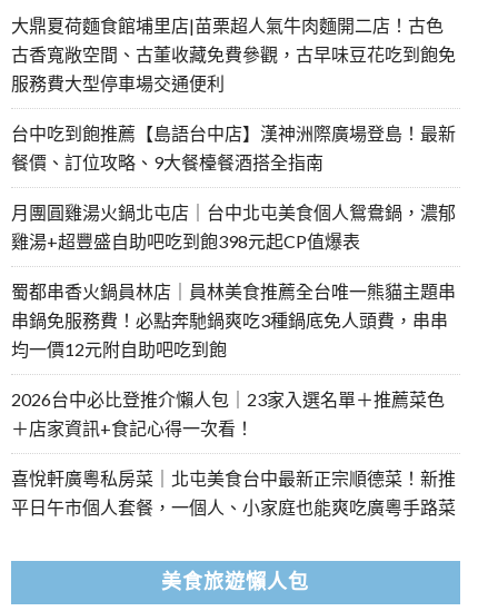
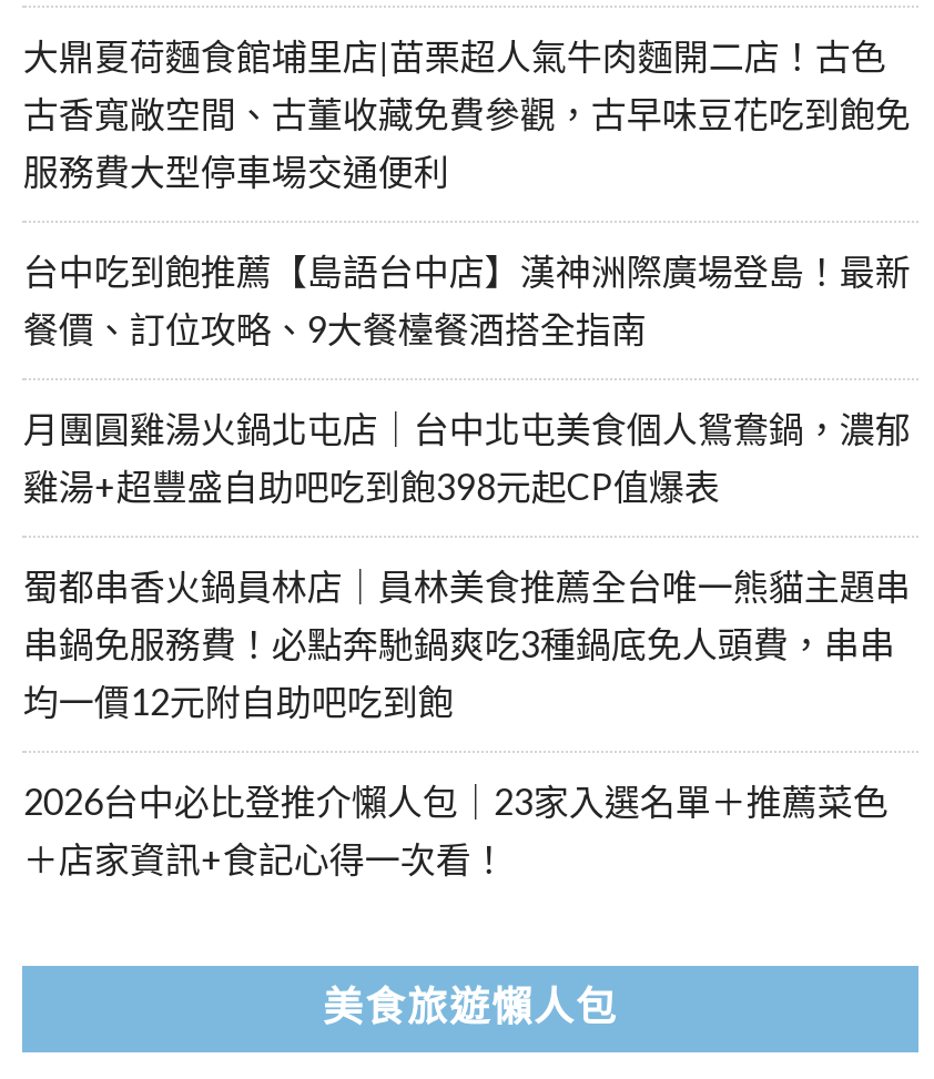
[12,467,456,517] 喜悅軒廣粵私房菜｜北屯美食台中最新正宗順德菜！新推 | 平日午市個人套餐，一個人、小家庭也能爽吃廣粵手路菜 -> none

